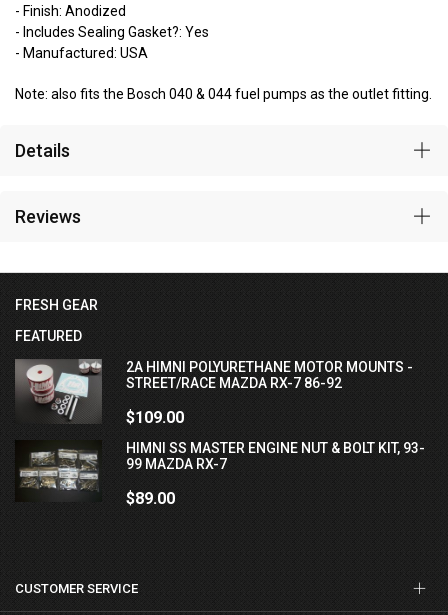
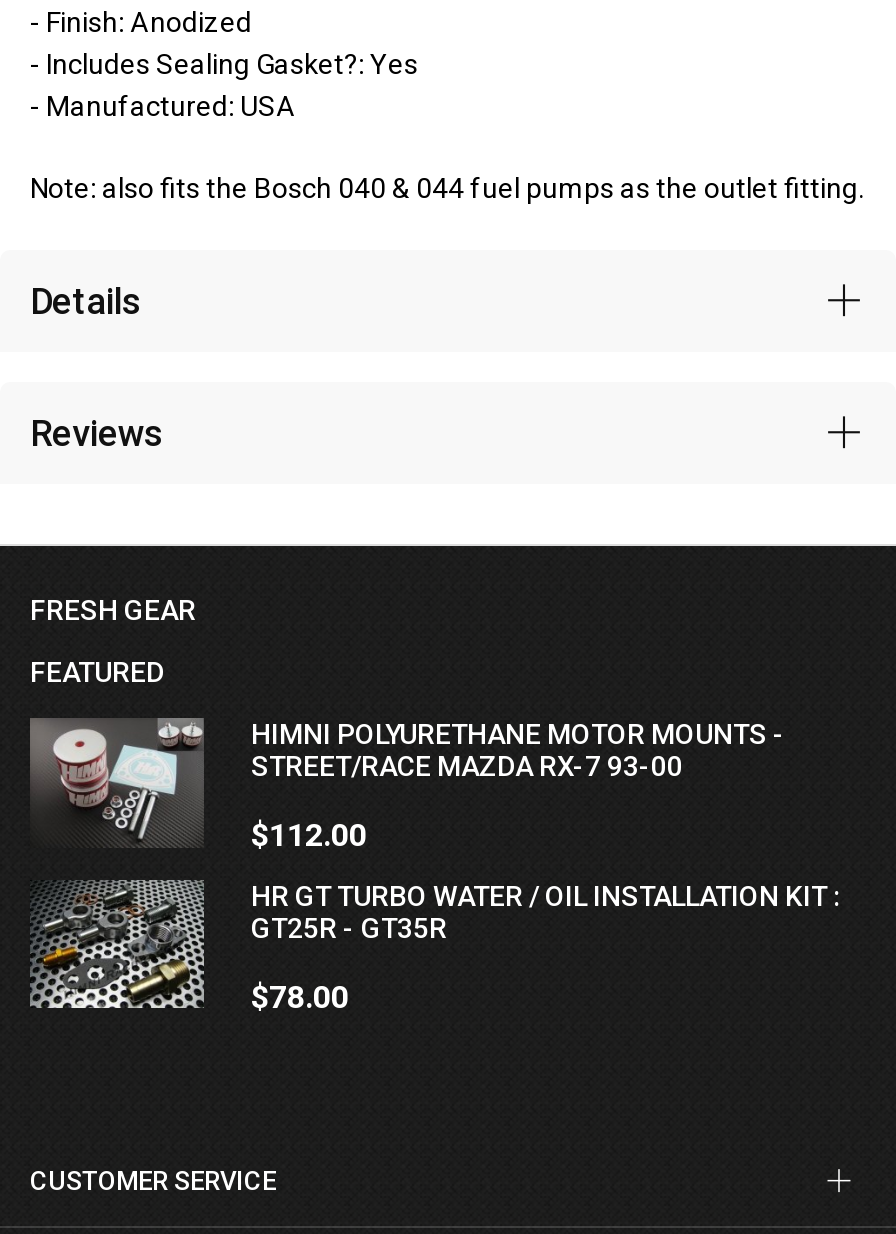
[125,359,412,391] 2A HIMNI POLYURETHANE MOTOR MOUNTS - | STREET/RACE MAZDA RX-7 86-92 -> [251,718,785,782] HIMNI POLYURETHANE MOTOR MOUNTS - | STREET/RACE MAZDA RX-7 93-00
[125,408,183,427] $109.00 -> [251,816,367,854] $112.00
[15,440,424,502] [image] | HIMNI SS MASTER ENGINE NUT & BOLT KIT, 93- | 99 MAZDA RX-7 -> [28,878,841,1010] [image] | HR GT TURBO WATER / OIL INSTALLATION KIT : | GT25R - GT35R
[125,489,174,508] $89.00 -> [251,977,349,1015] $78.00

